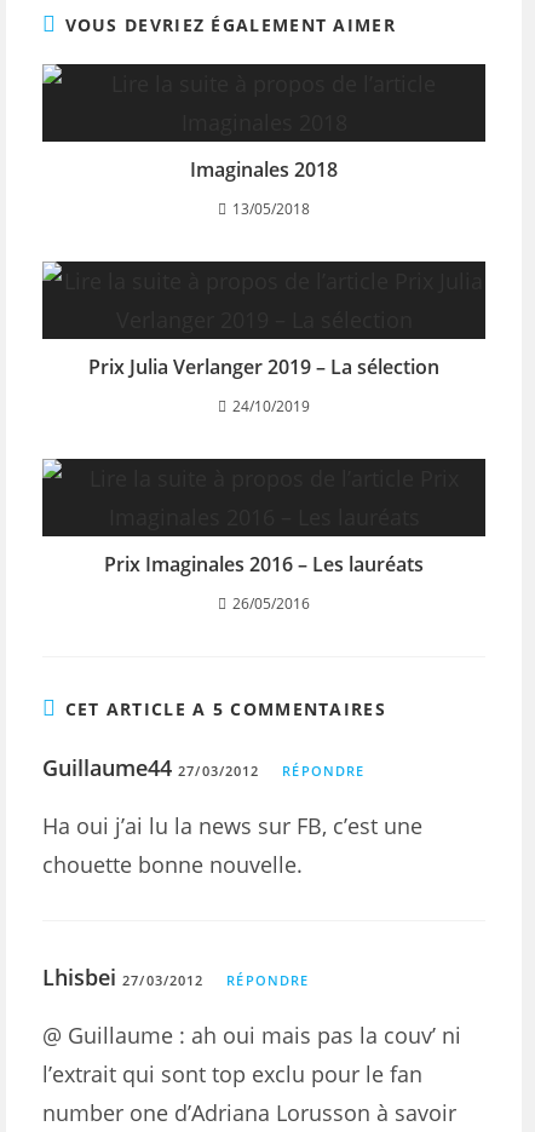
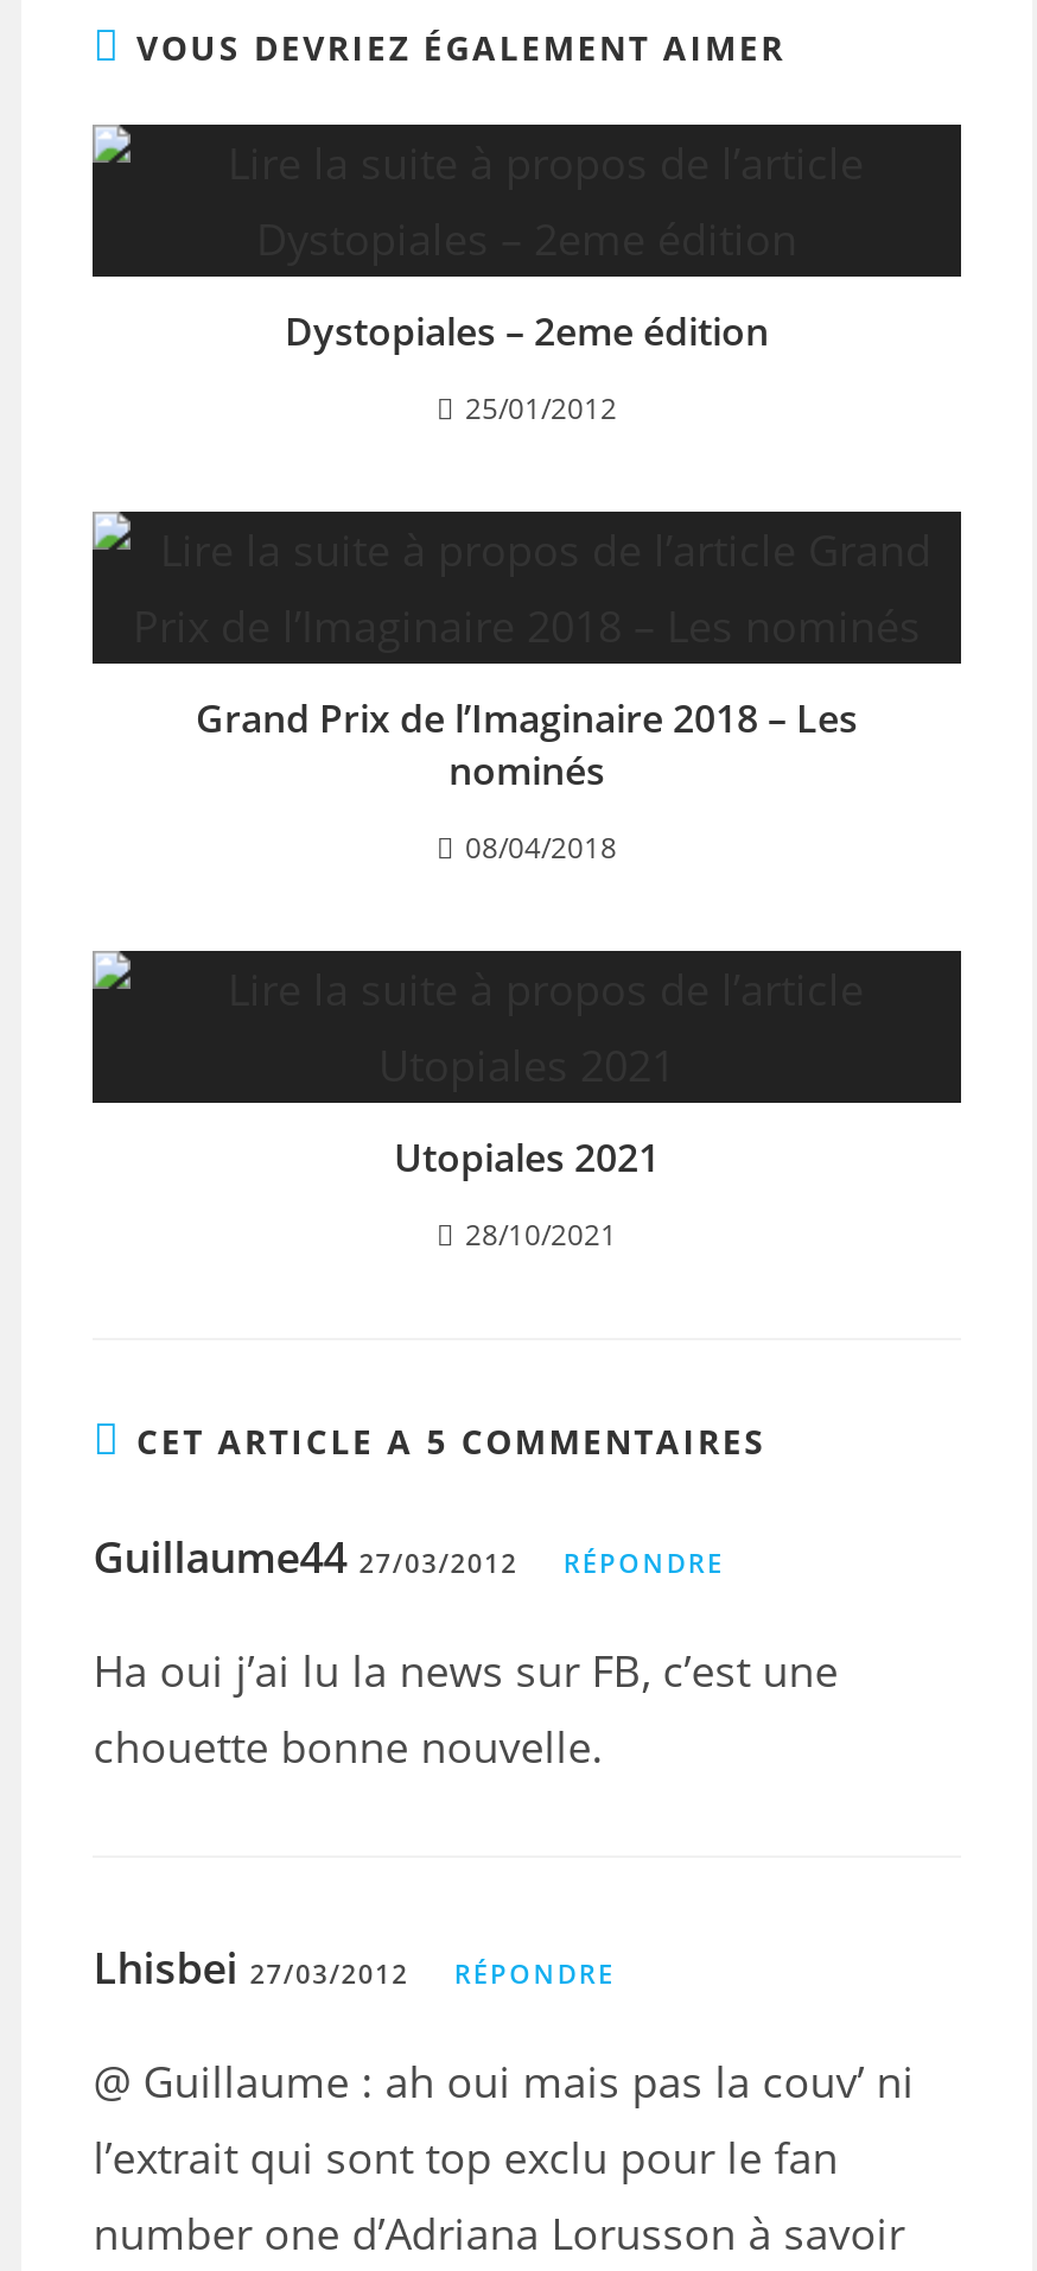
[190,156,338,183] Imaginales 2018 -> [285,305,769,357] Dystopiales – 2eme édition
[232,199,310,219] 13/05/2018 -> [465,388,617,429] 25/01/2012
[88,354,439,380] Prix Julia Verlanger 2019 – La sélection -> [196,692,858,797] Grand Prix de l’Imaginaire 2018 – Les | nominés
[232,396,310,416] 24/10/2019 -> [465,827,617,868] 08/04/2018
[104,551,424,578] Prix Imaginales 2016 – Les lauréats -> [394,1131,660,1184] Utopiales 2021
[232,593,310,614] 26/05/2016 -> [465,1214,617,1255] 28/10/2021

